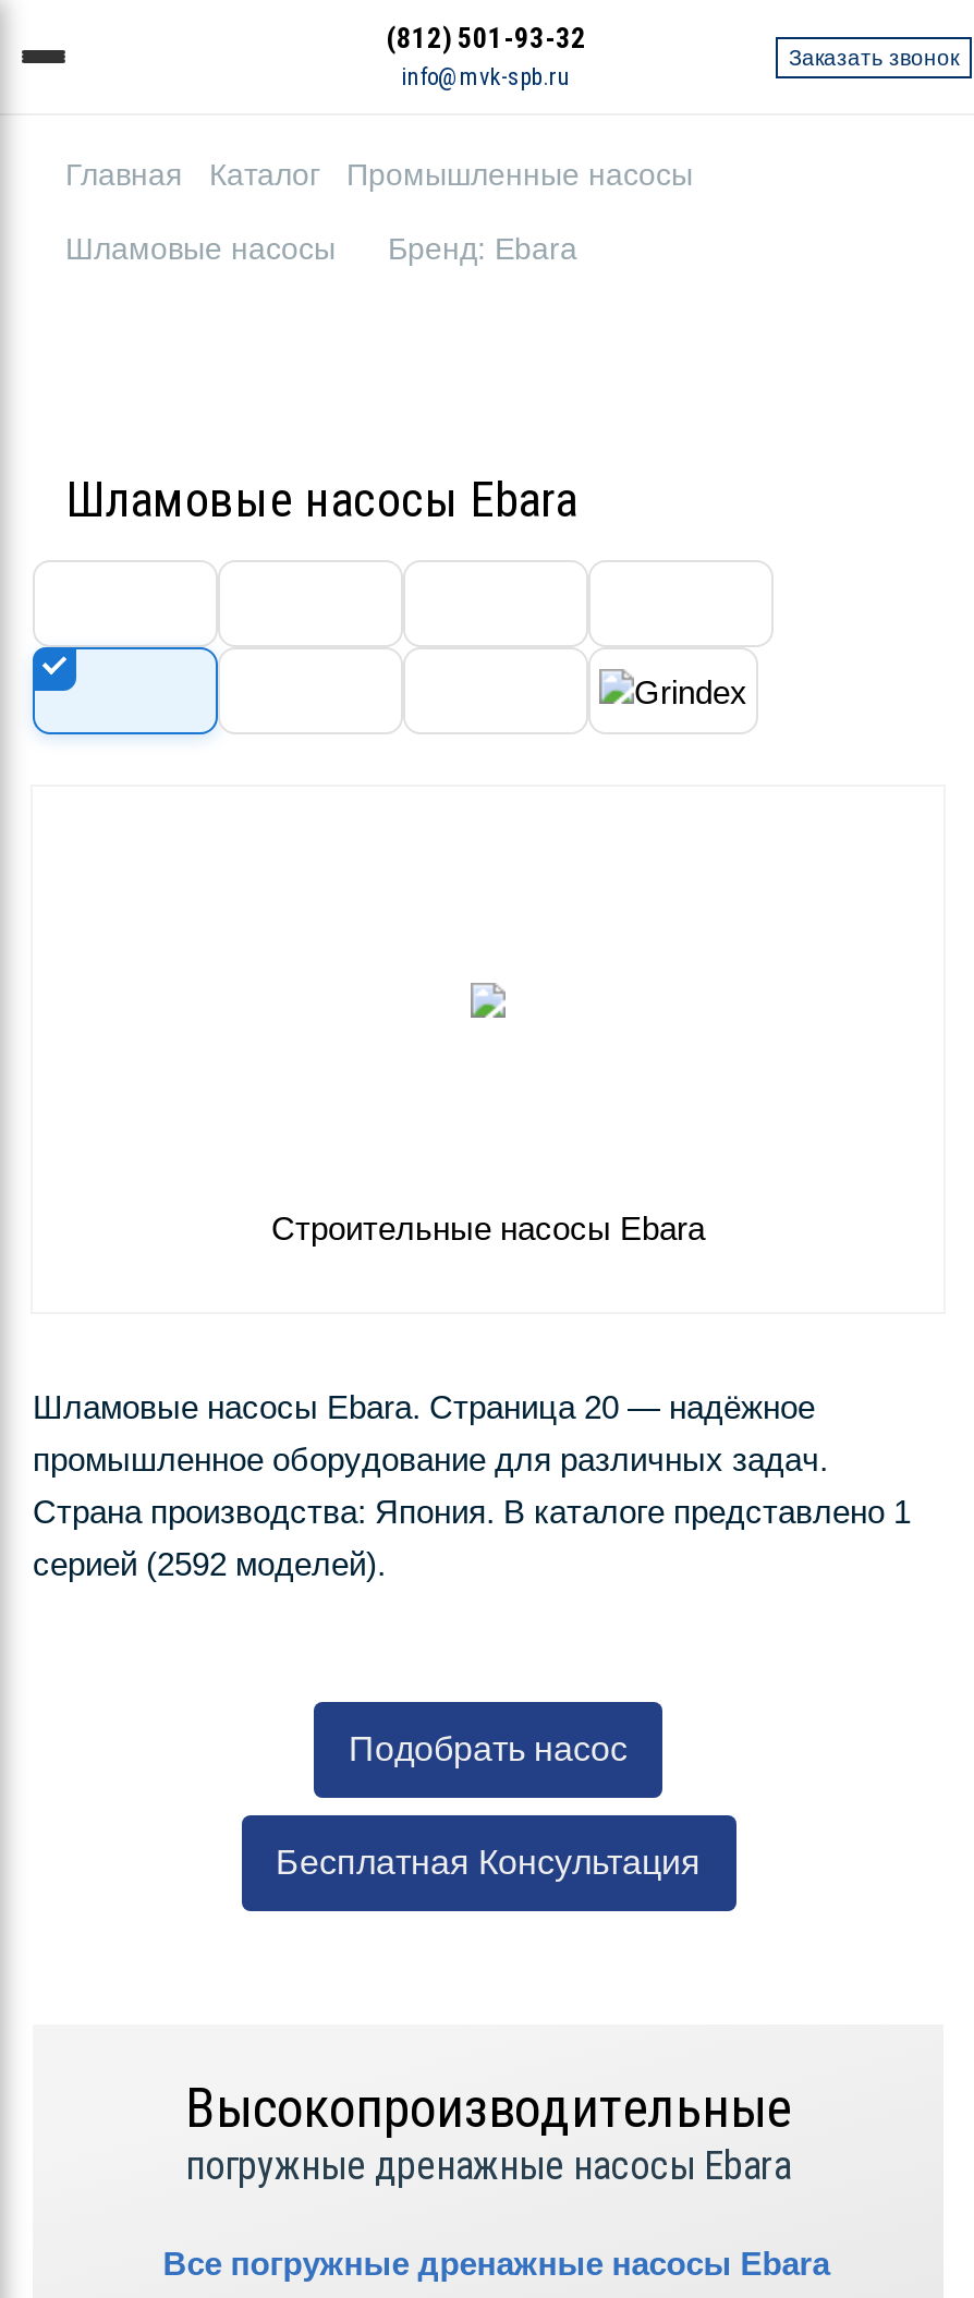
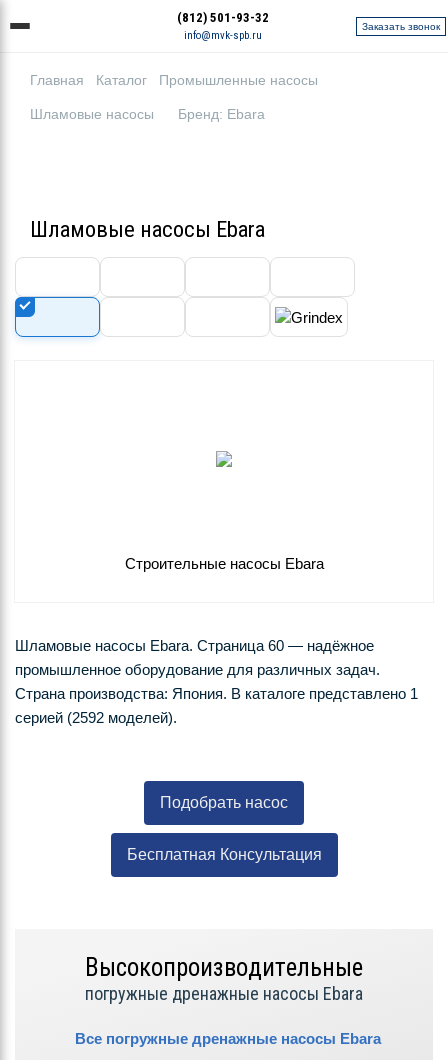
[33,1388,815,1425] Шламовые насосы Ebara. Страница 20 — надёжное -> [15,637,374,654] Шламовые насосы Ebara. Страница 60 — надёжное

